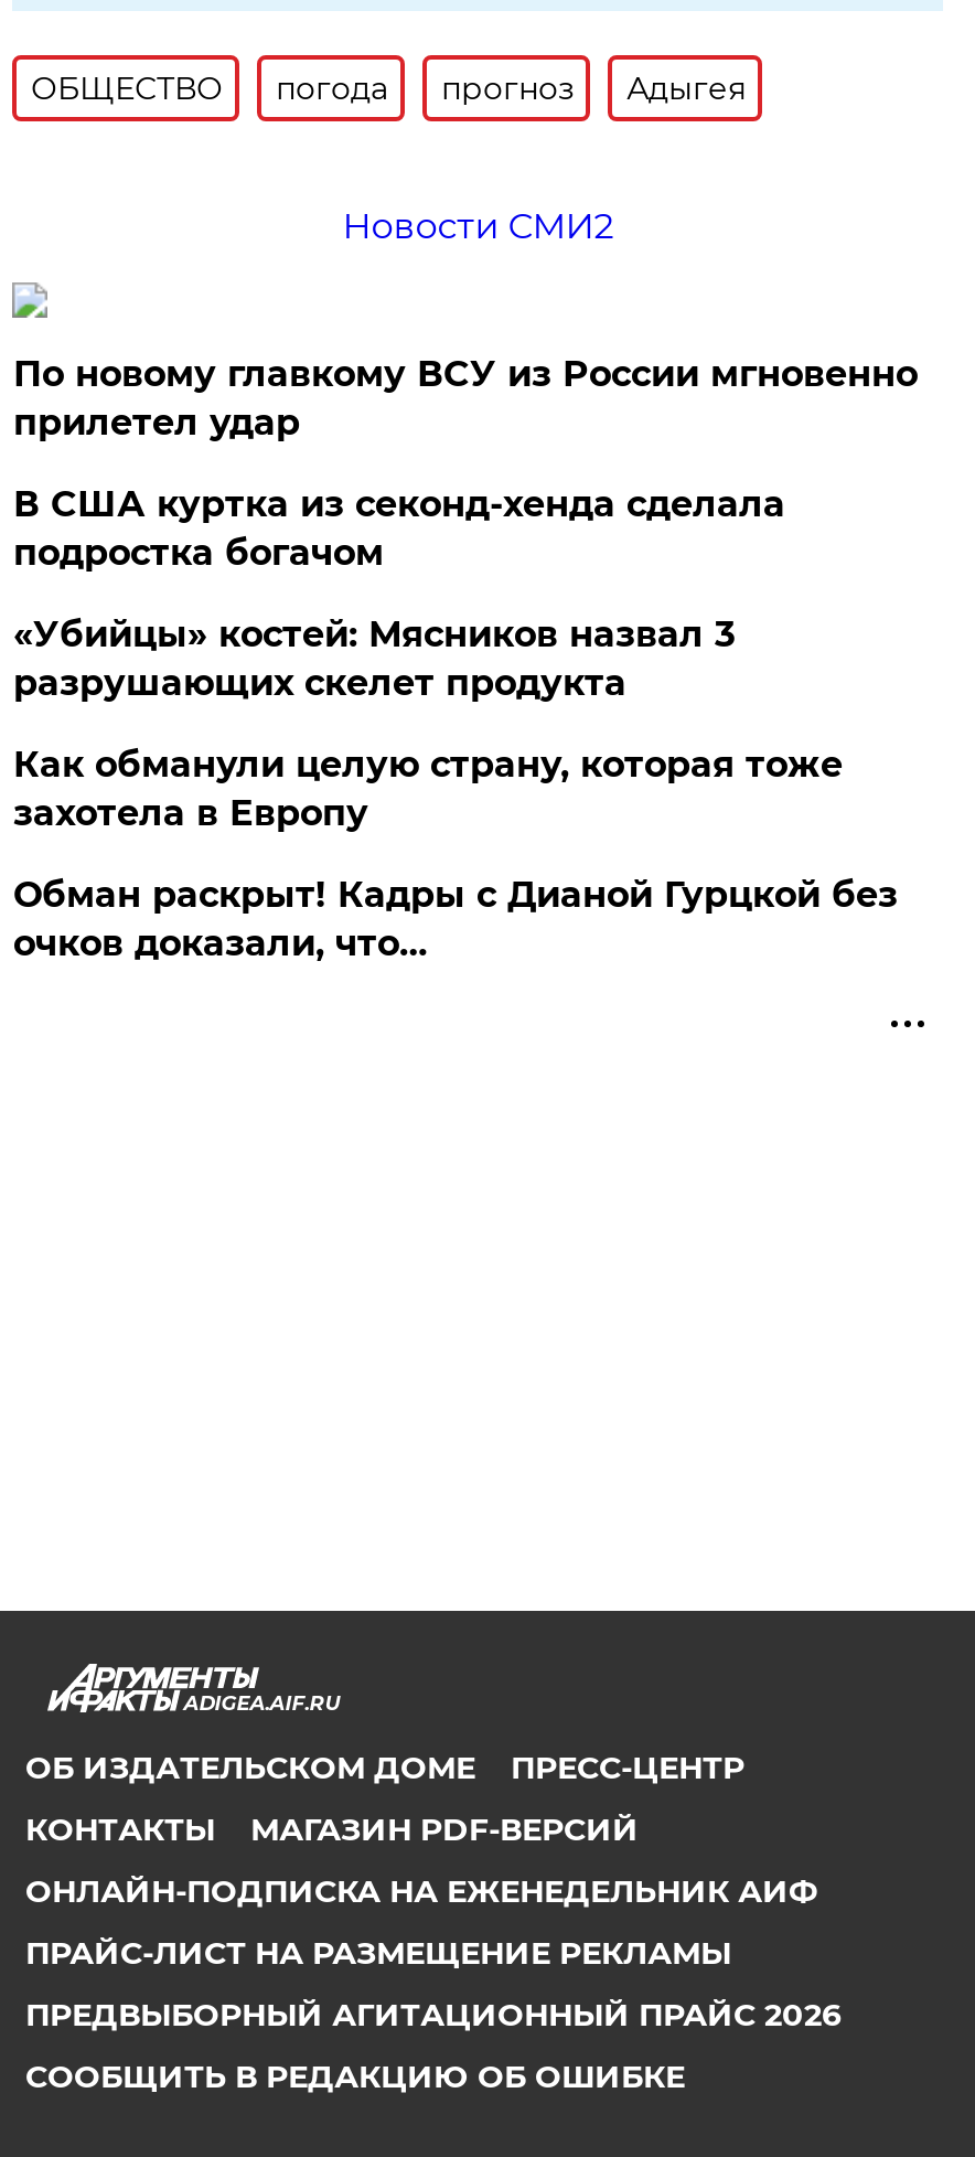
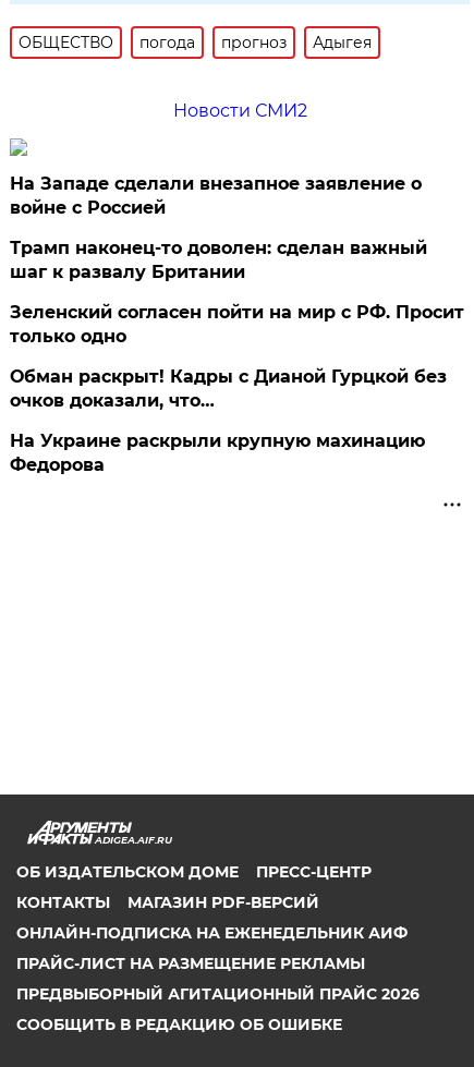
[13,353,917,834] По новому главкому ВСУ из России мгновенно | прилетел удар | В США куртка из секонд-хенда сделала | подростка богачом | «Убийцы» костей: Мясников назвал 3 | разрушающих скелет продукта | Как обманули целую страну, которая тоже | захотела в Европу -> [10,173,465,346] На Западе сделали внезапное заявление о | войне с Россией | Трамп наконец-то доволен: сделан важный | шаг к развалу Британии | Зеленский согласен пойти на мир с РФ. Просит | только одно
moved [13,874,898,964] -> [10,366,447,411]: Обман раскрыт! Кадры с Дианой Гурцкой без | очков доказали, что…
none -> [10,430,425,475] На Украине раскрыли крупную махинацию | Федорова

